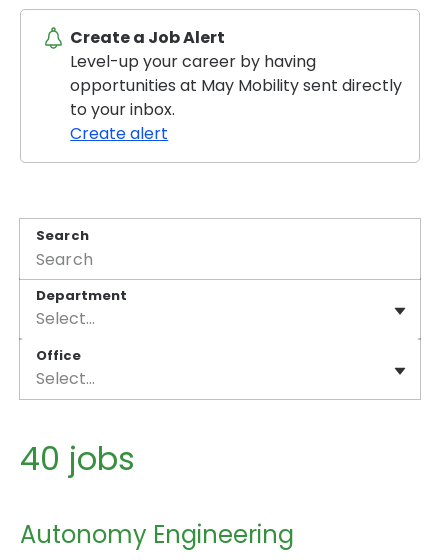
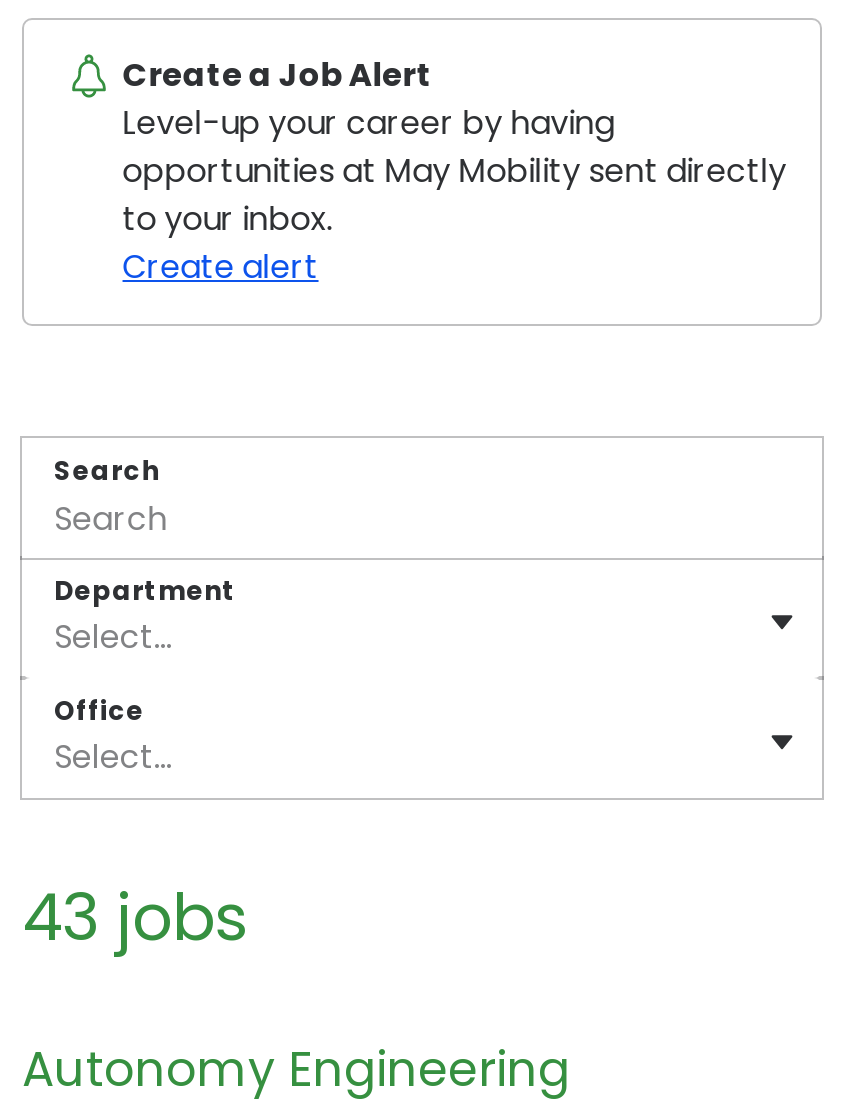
[20,436,135,481] 40 jobs -> [22,873,248,963] 43 jobs

